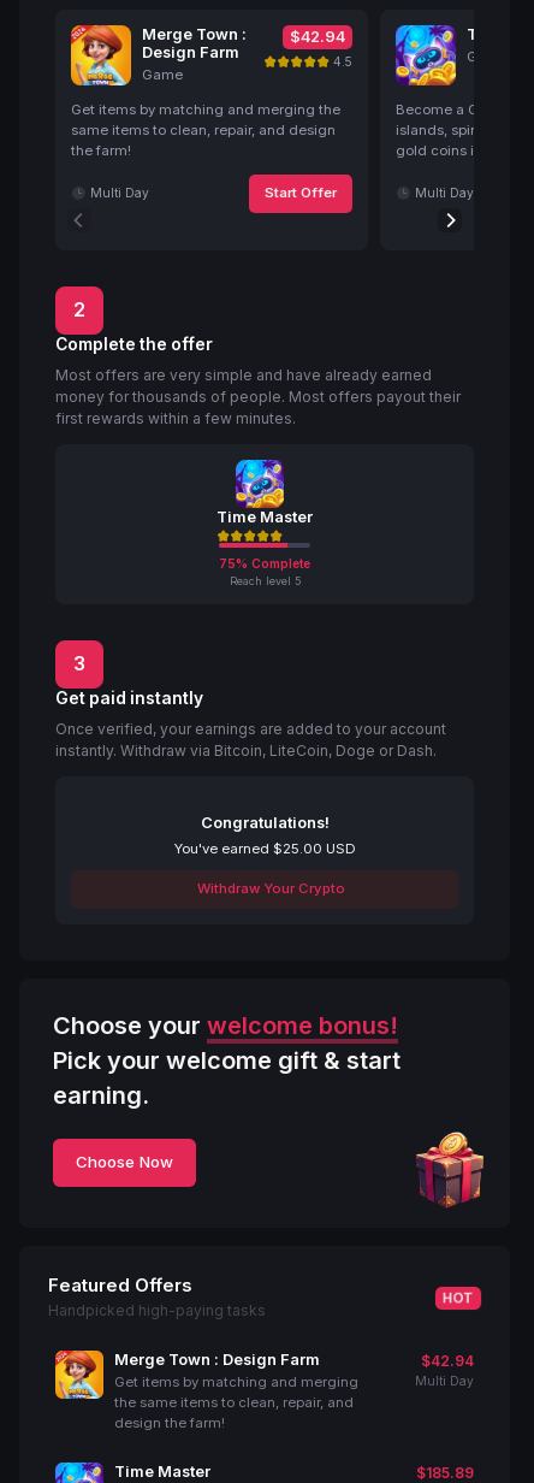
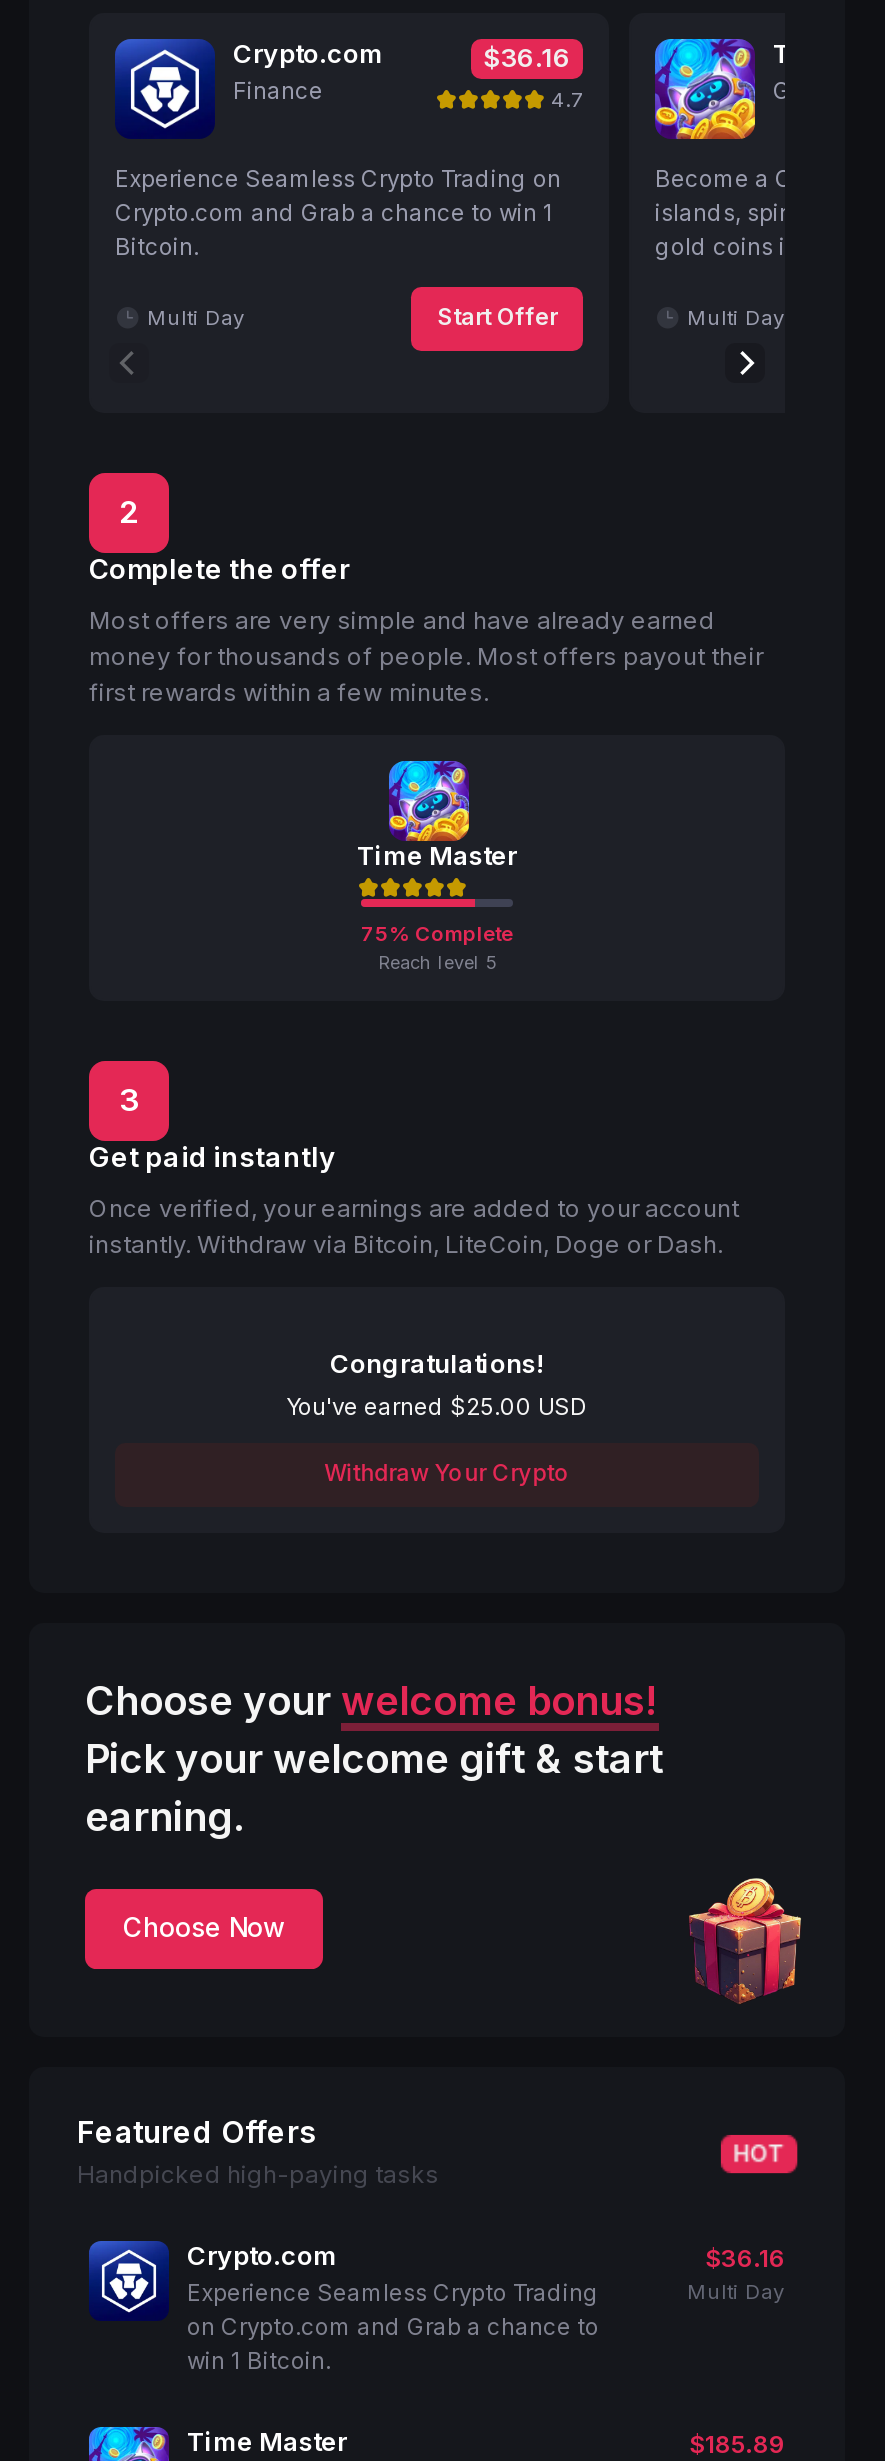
[70,24,340,159] [image] | Get items by matching and merging the | same items to clean, repair, and design | the farm! -> [113,37,561,261] [image] | Experience Seamless Crypto Trading on | Crypto.com and Grab a chance to win 1 | Bitcoin.
[142,25,247,83] Merge Town : | Design Farm | Game -> [233,39,383,105] Crypto.com | Finance
[290,27,345,45] $42.94 -> [483,42,571,72] $36.16
[333,54,352,68] 4.5 -> [551,86,583,110] 4.7
[54,1349,358,1431] [image] | Merge Town : Design Farm | Get items by matching and merging | the same items to clean, repair, and | design the farm! -> [87,2239,599,2374] [image] | Crypto.com | Experience Seamless Crypto Trading | on Crypto.com and Grab a chance to | win 1 Bitcoin.
[421,1351,474,1369] $42.94 -> [705,2242,785,2272] $36.16

